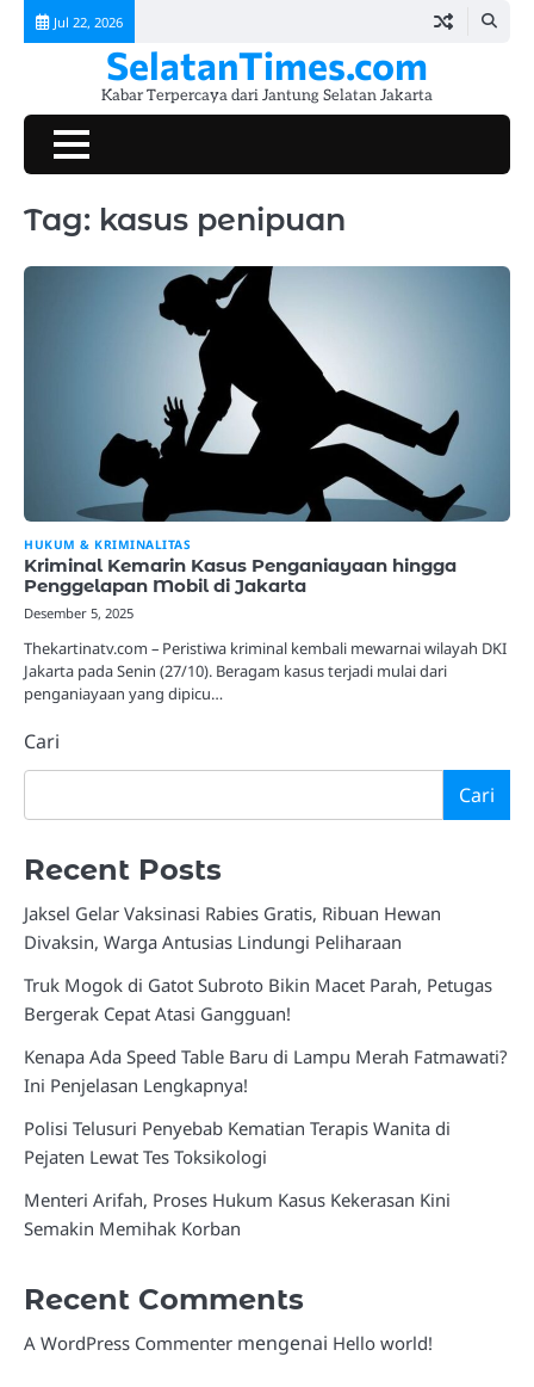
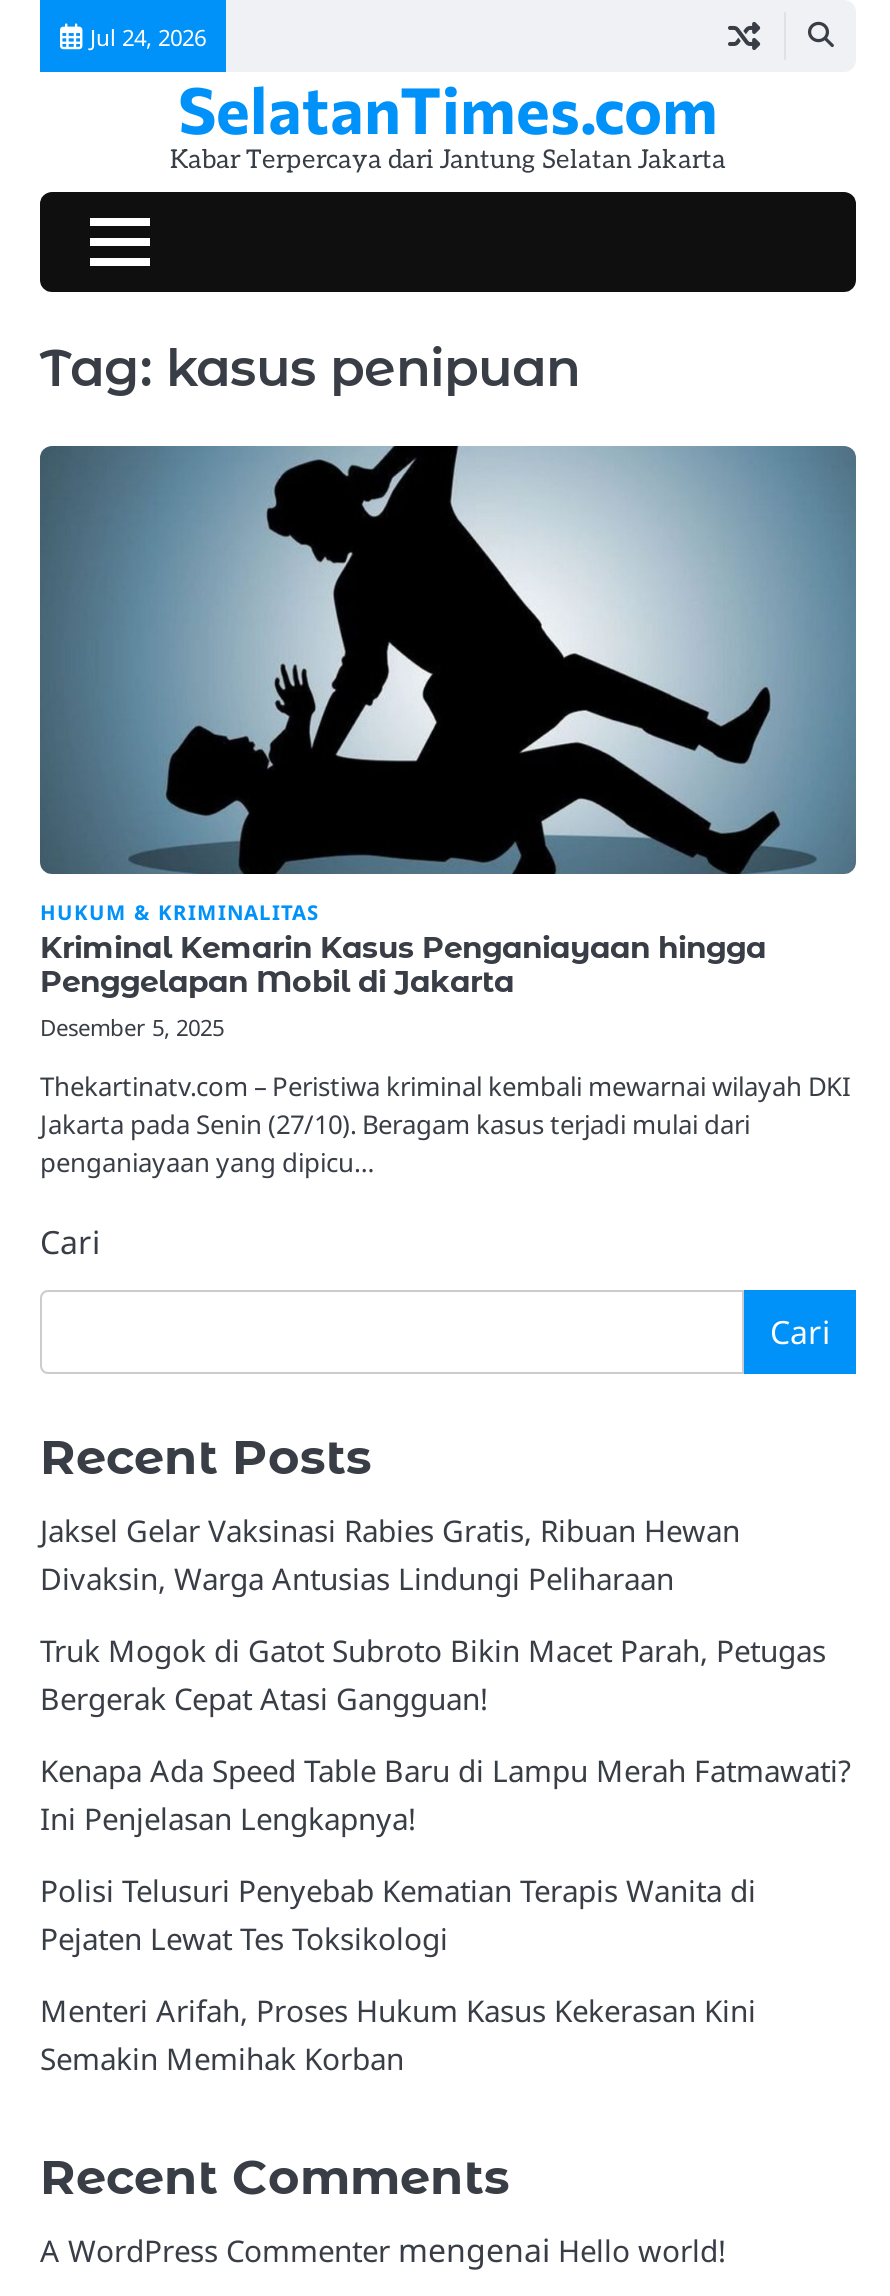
[54,13,123,31] Jul 22, 2026 -> [90,22,206,52] Jul 24, 2026

